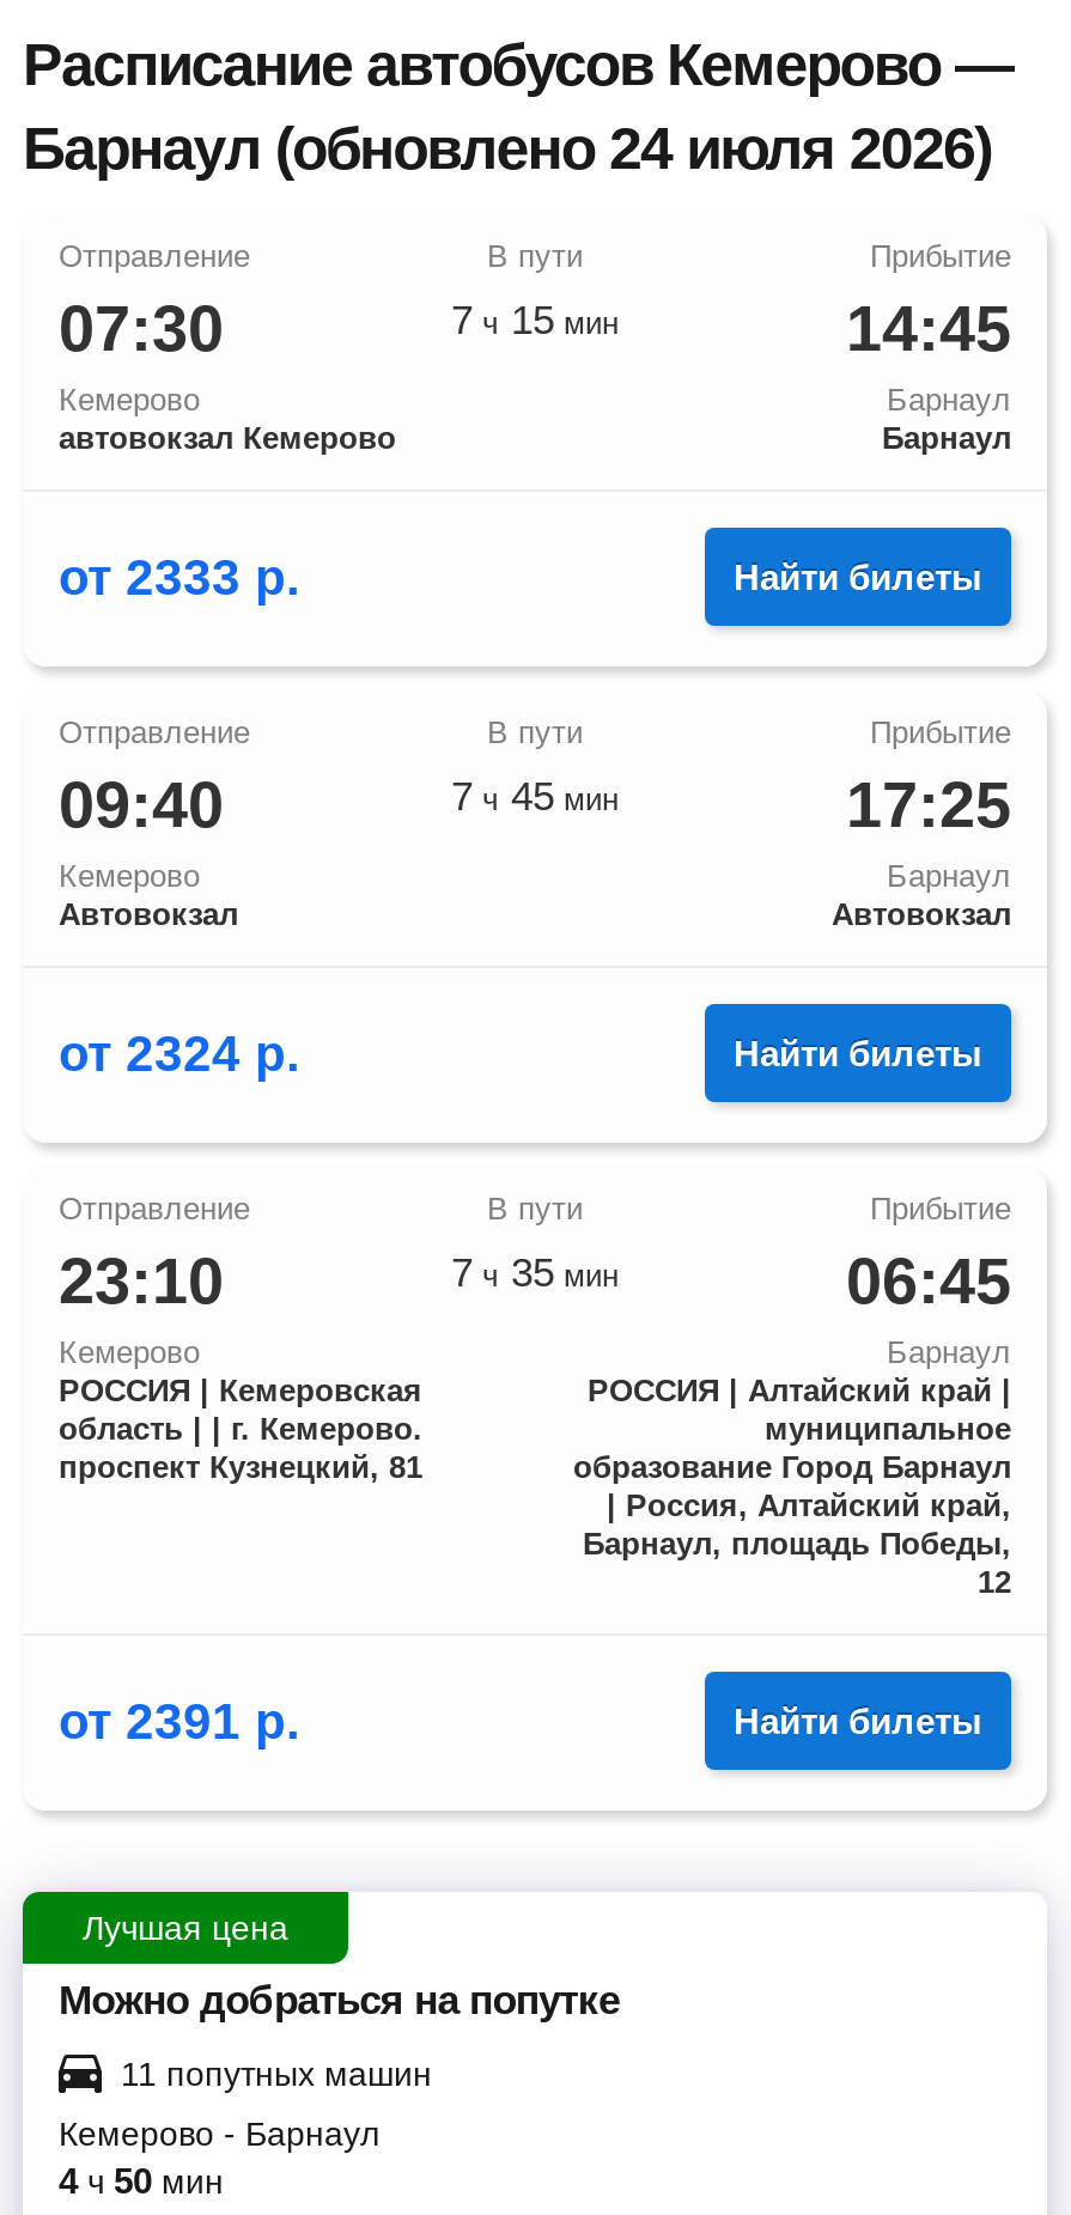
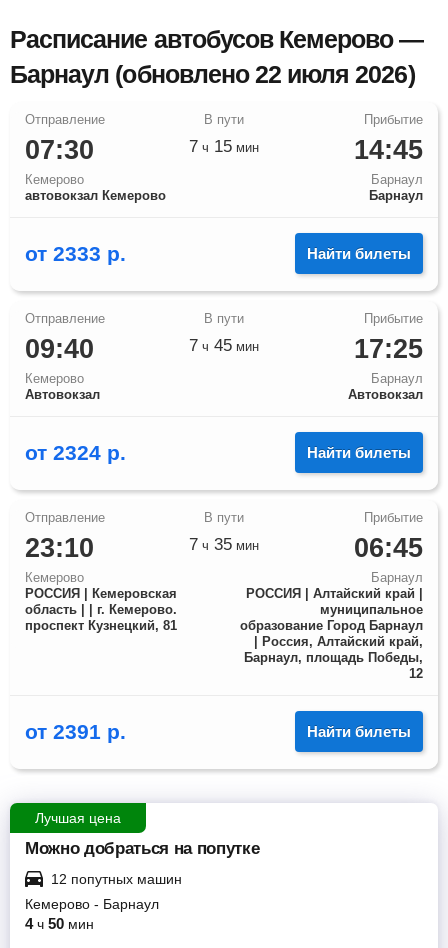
[23,114,991,181] Барнаул (обновлено 24 июля 2026) -> [10,60,415,88] Барнаул (обновлено 22 июля 2026)
[121,2055,432,2093] 11 попутных машин -> [51,871,182,887] 12 попутных машин

